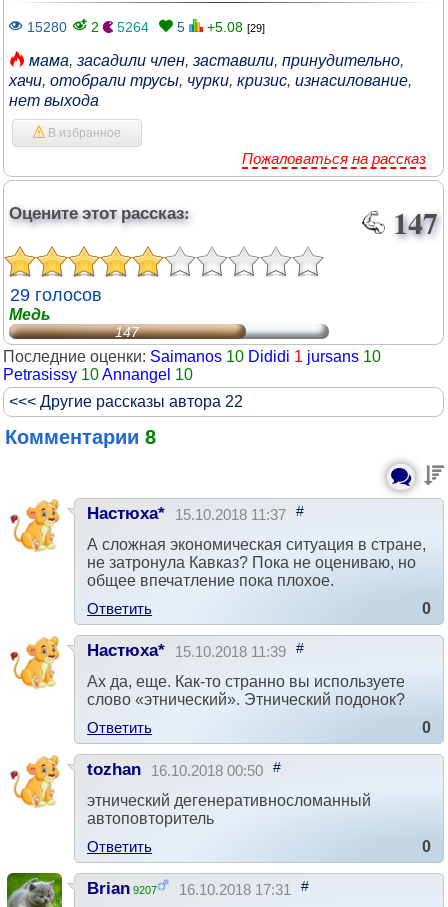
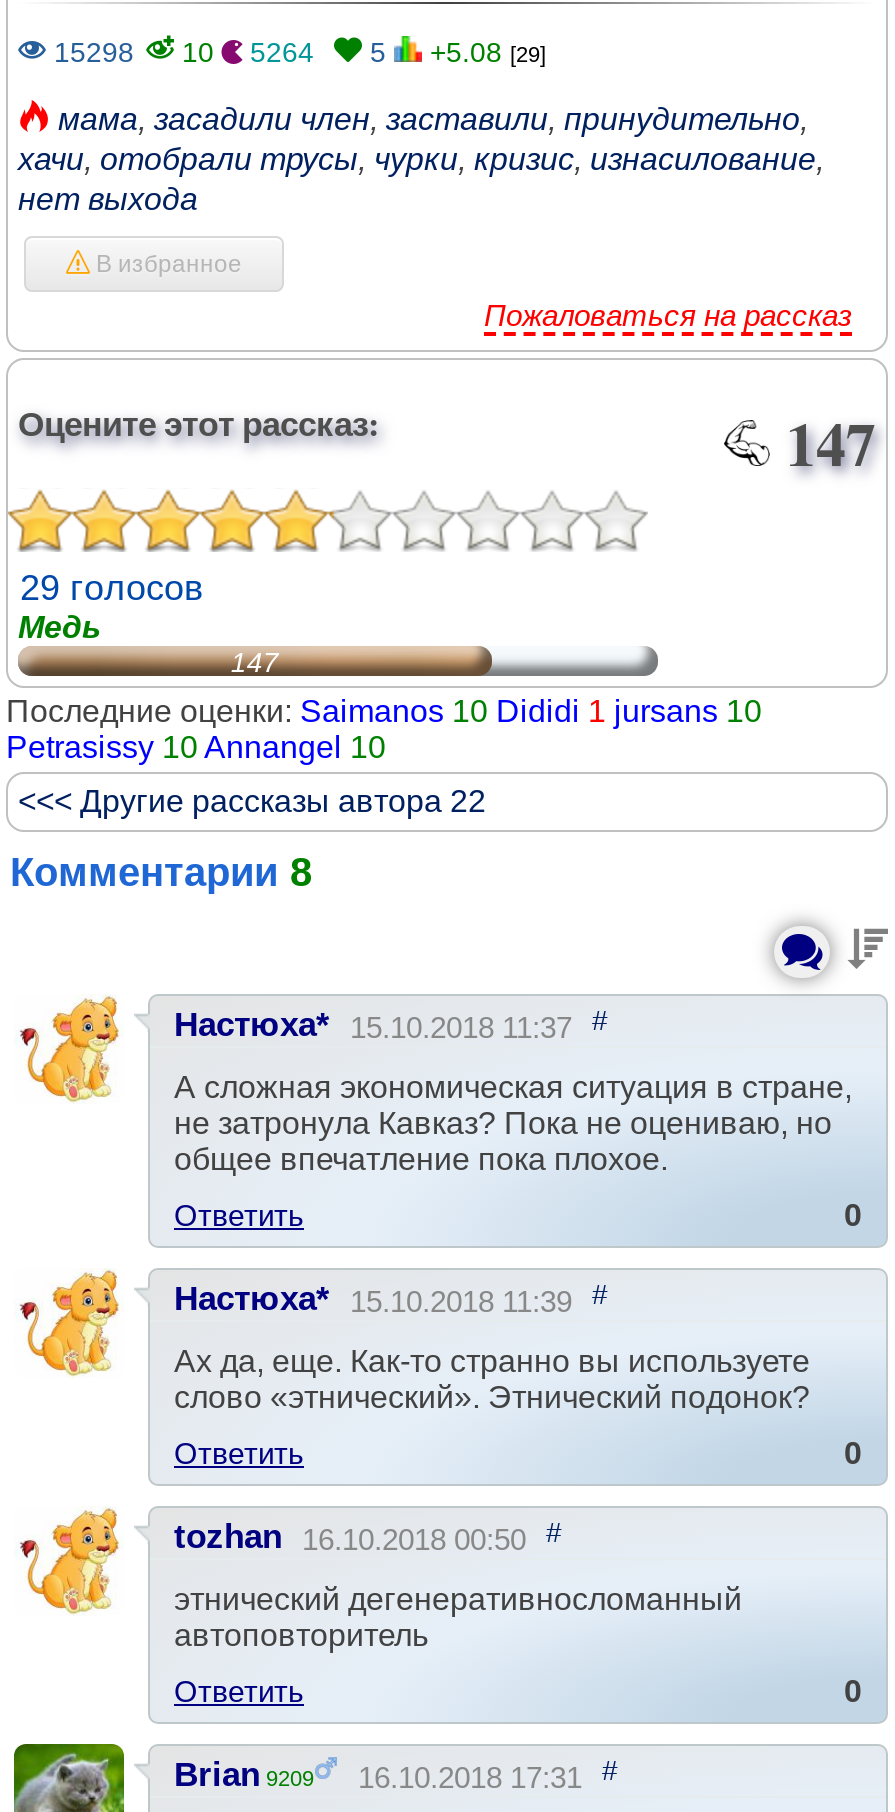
[23,19,67,35] 15280 -> [46,36,134,68] 15298
[87,19,99,35] 2 -> [174,36,214,68] 10
[87,879,157,898] Brian 9207 -> [174,1756,314,1794] Brian 9209

